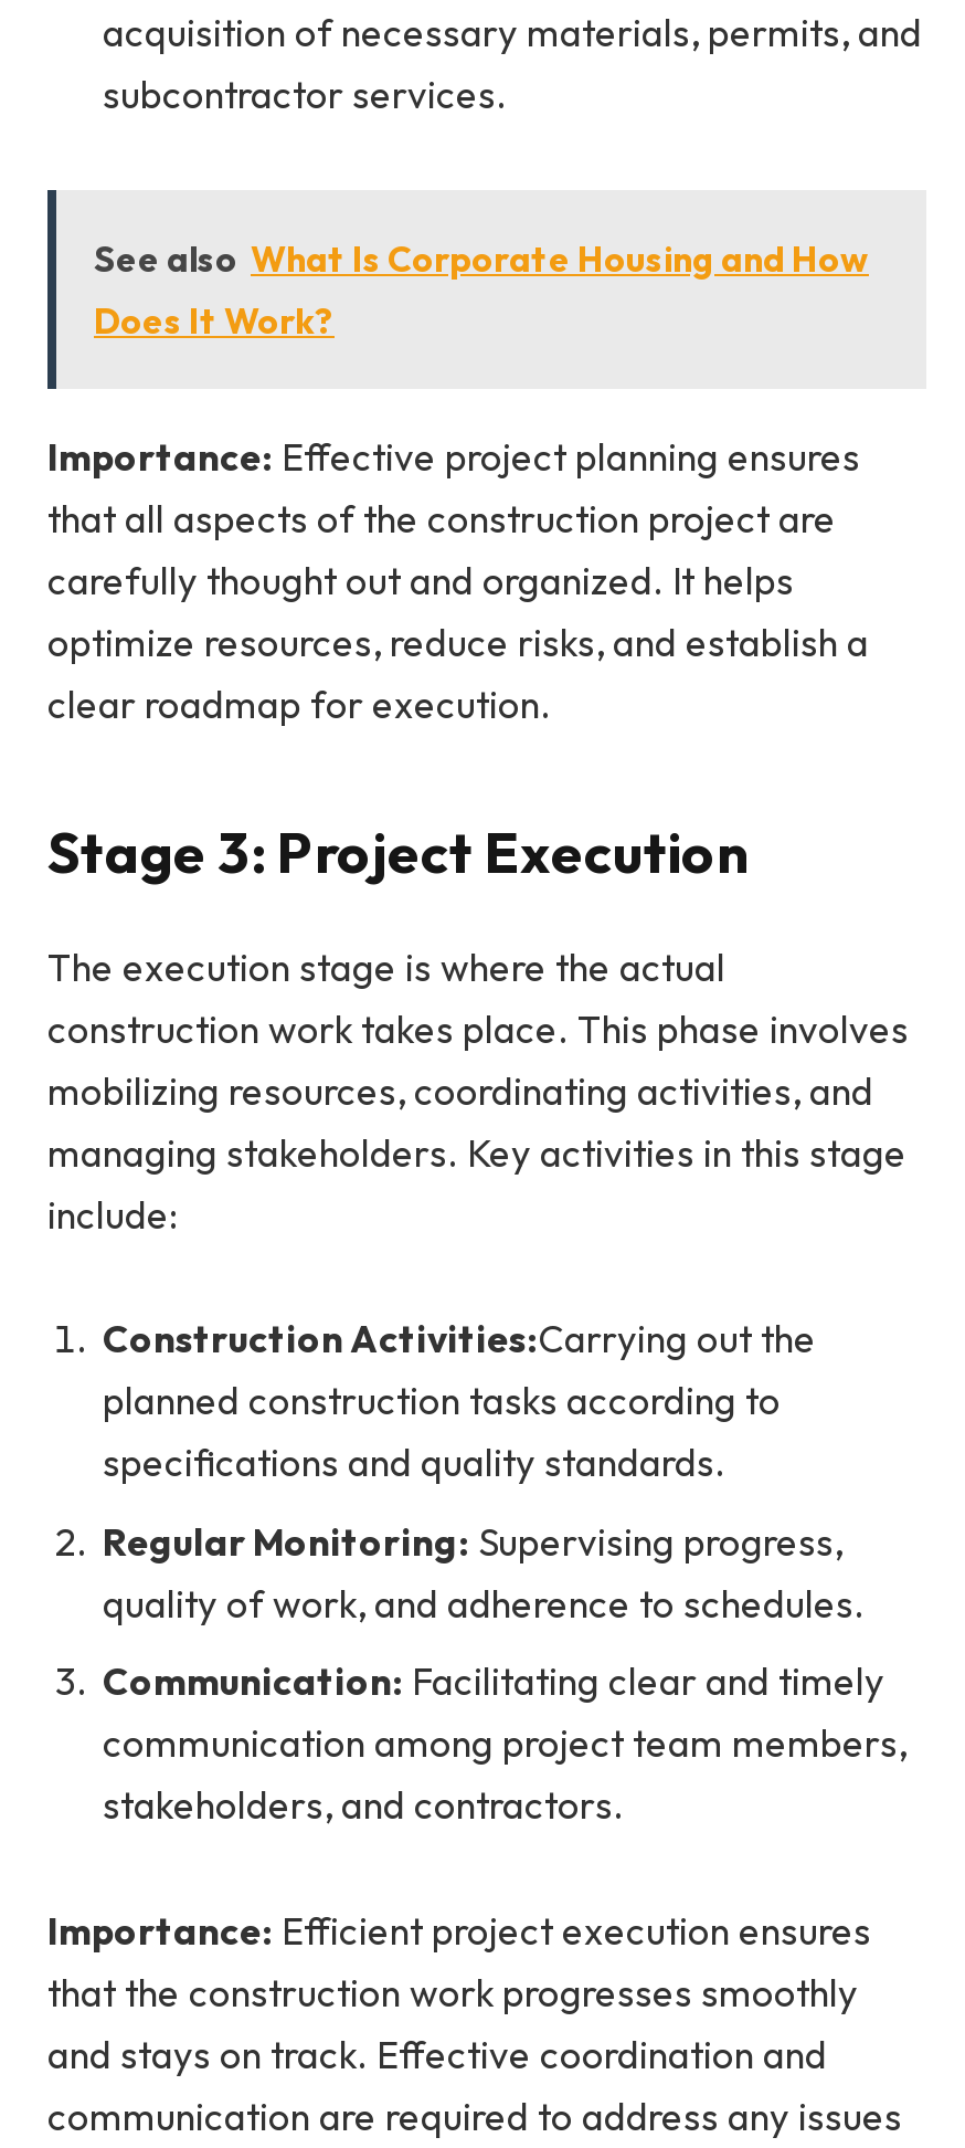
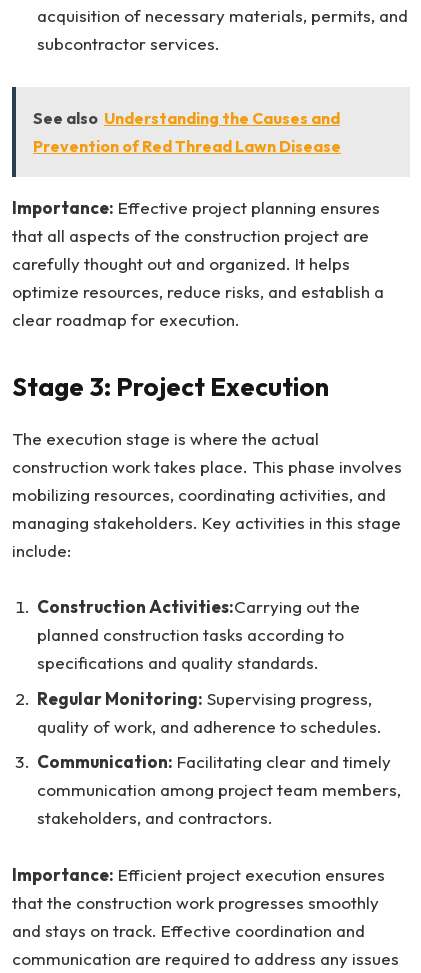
[94,236,869,342] See also What Is Corporate Housing and How | Does It Work? -> [33,108,341,156] See also Understanding the Causes and | Prevention of Red Thread Lawn Disease

